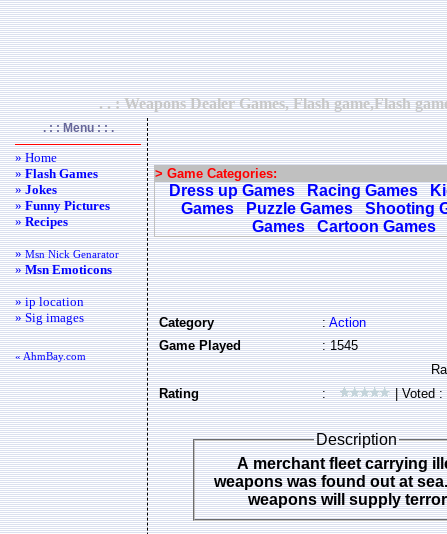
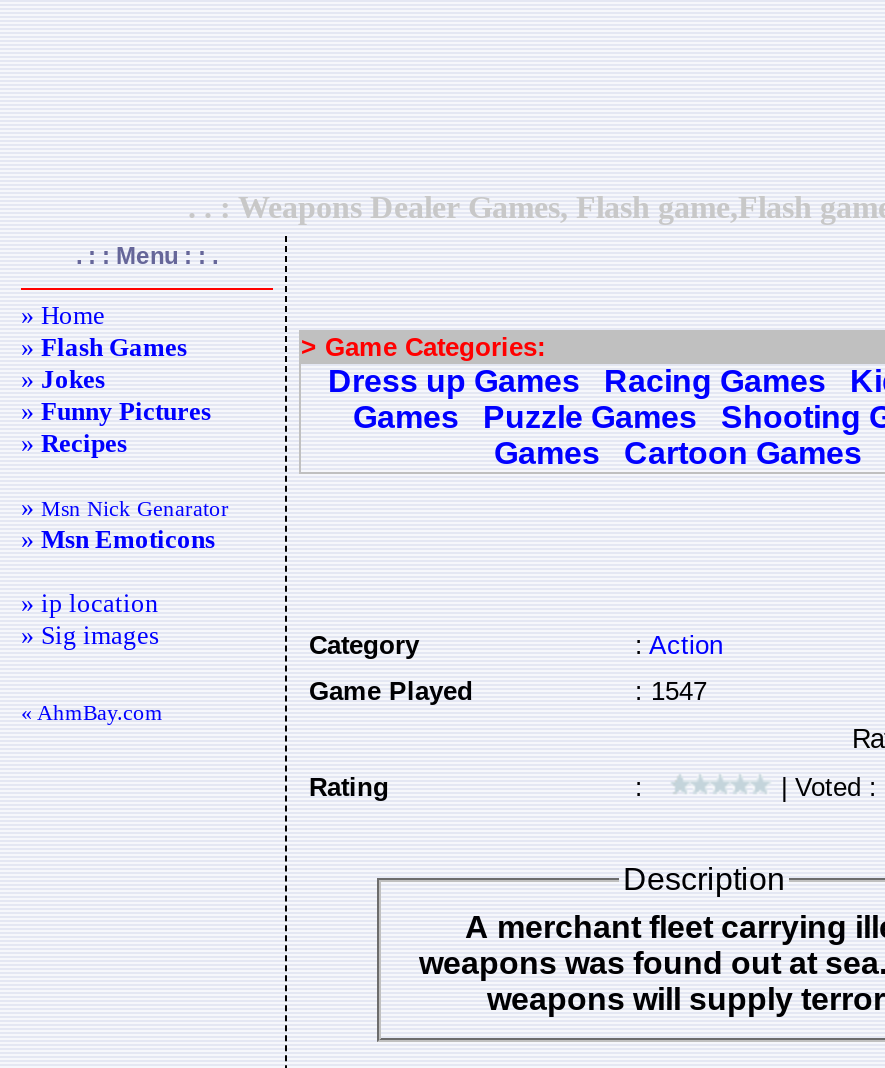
[322,338,358,353] : 1545 -> [635,676,707,706] : 1547

